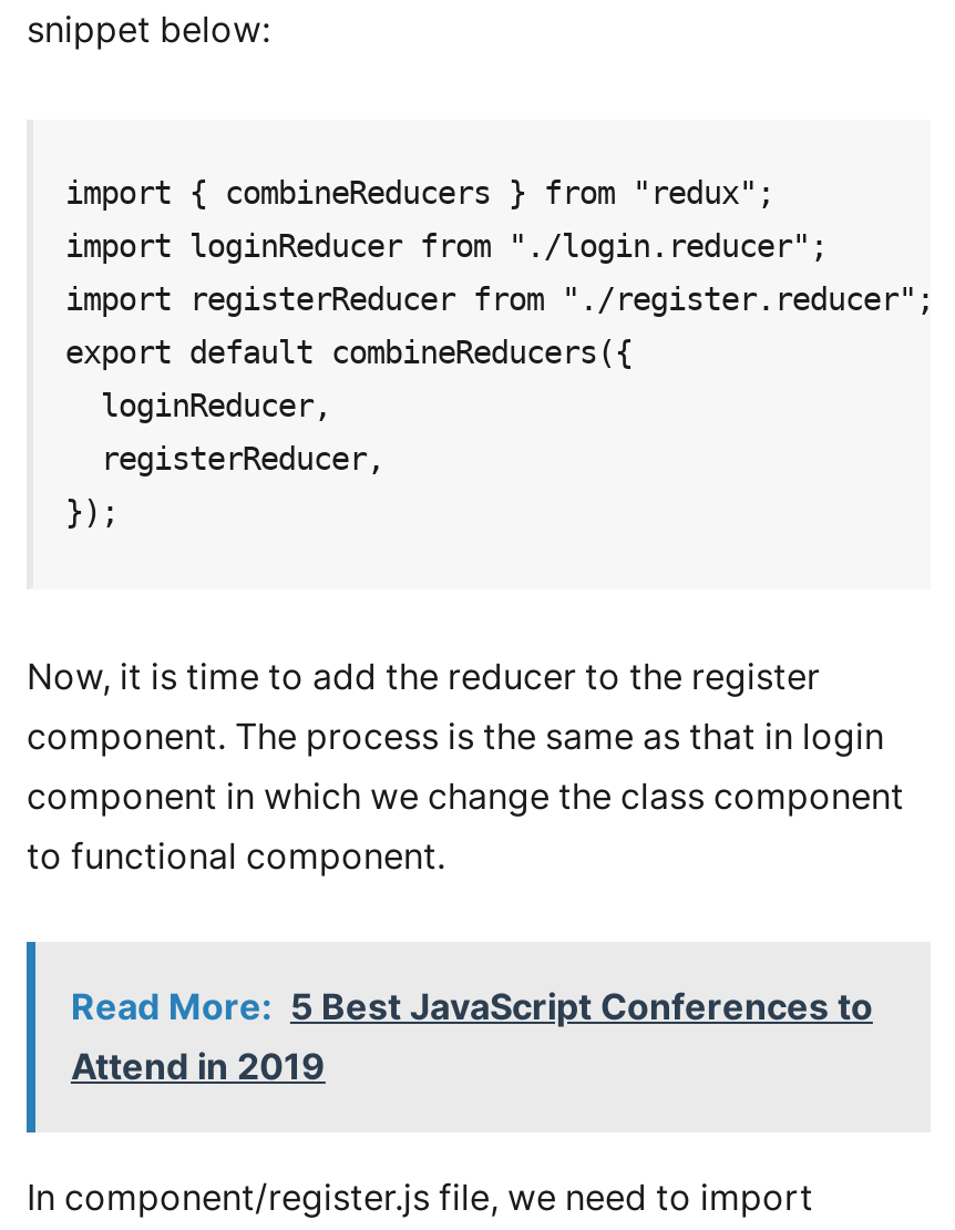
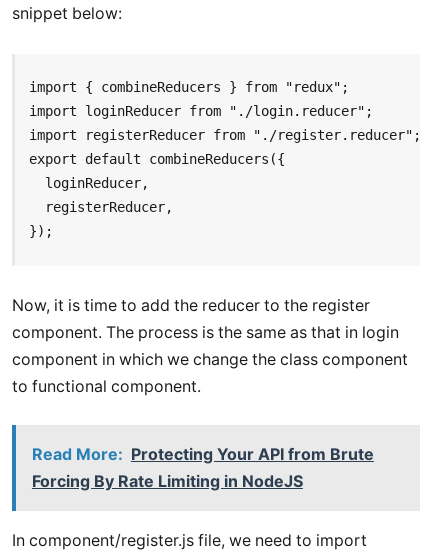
[71,983,873,1087] Read More: 5 Best JavaScript Conferences to | Attend in 2019 -> [32,444,374,491] Read More: Protecting Your API from Brute | Forcing By Rate Limiting in NodeJS

